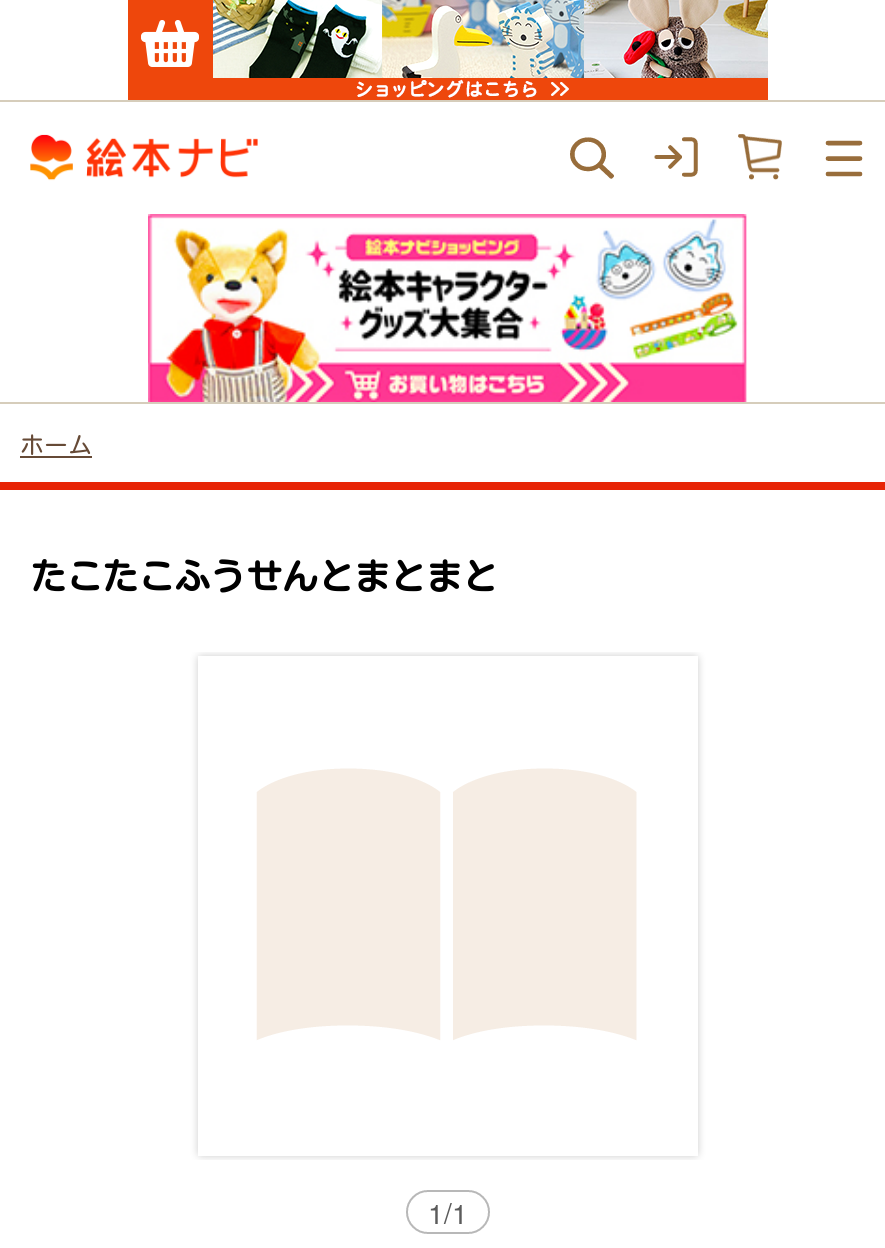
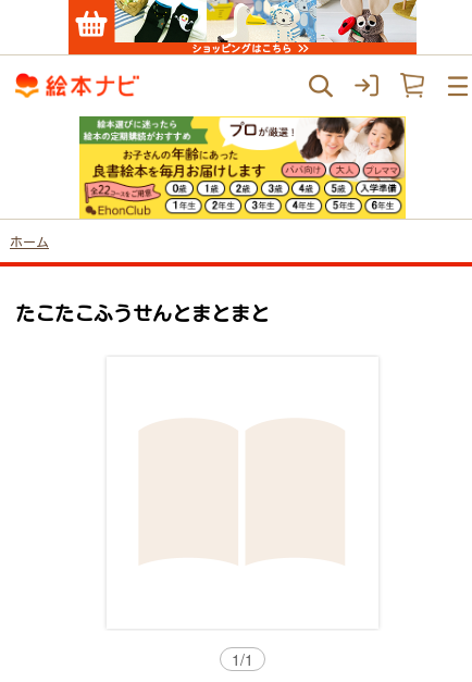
[146,212,748,404] [image] -> [78,115,407,220] [image]

